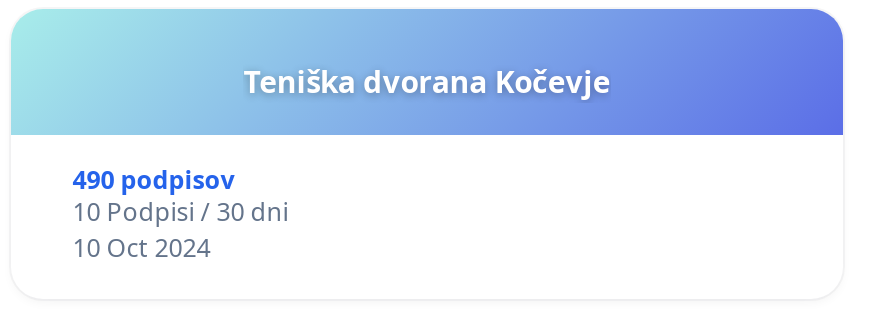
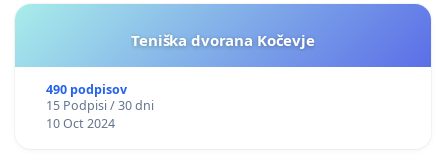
[73,195,289,229] 10 Podpisi / 30 dni -> [46,97,154,114] 15 Podpisi / 30 dni

